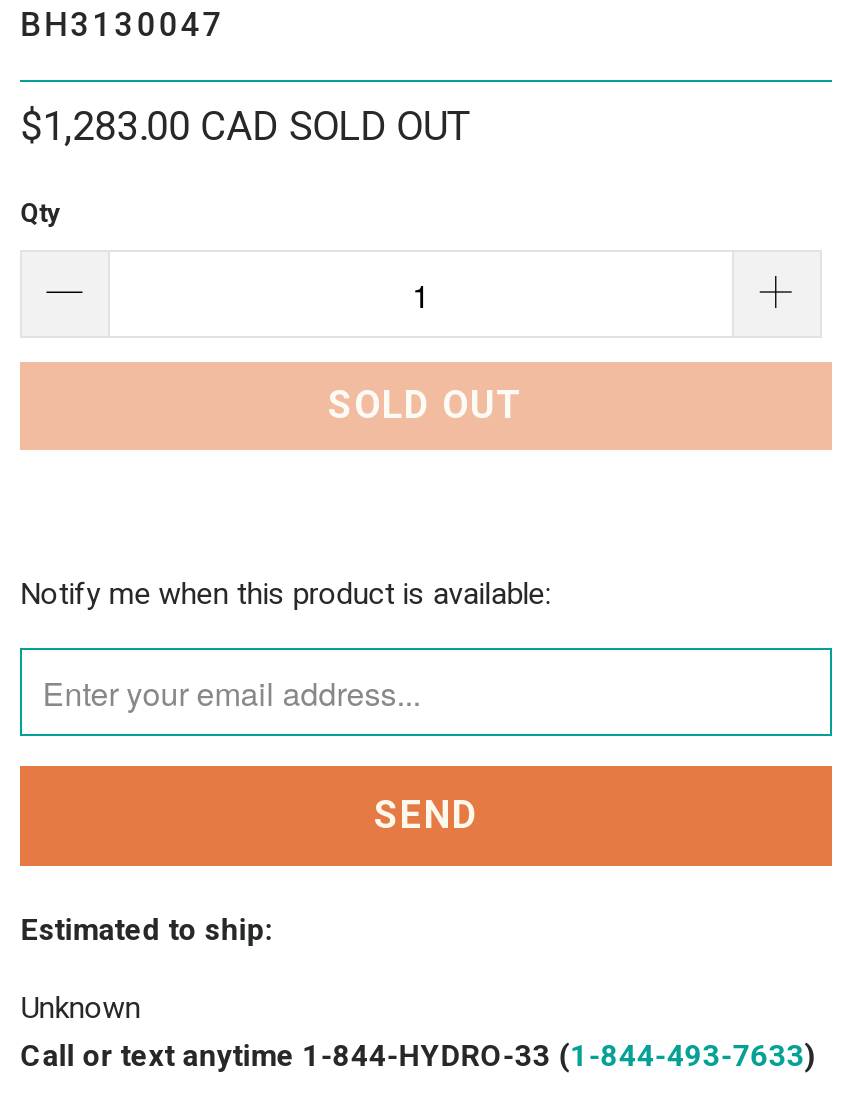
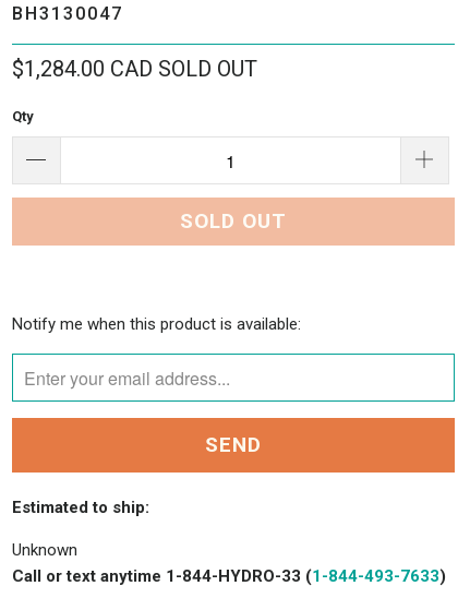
[20,101,470,149] $1,283.00 CAD SOLD OUT -> [12,55,258,82] $1,284.00 CAD SOLD OUT

